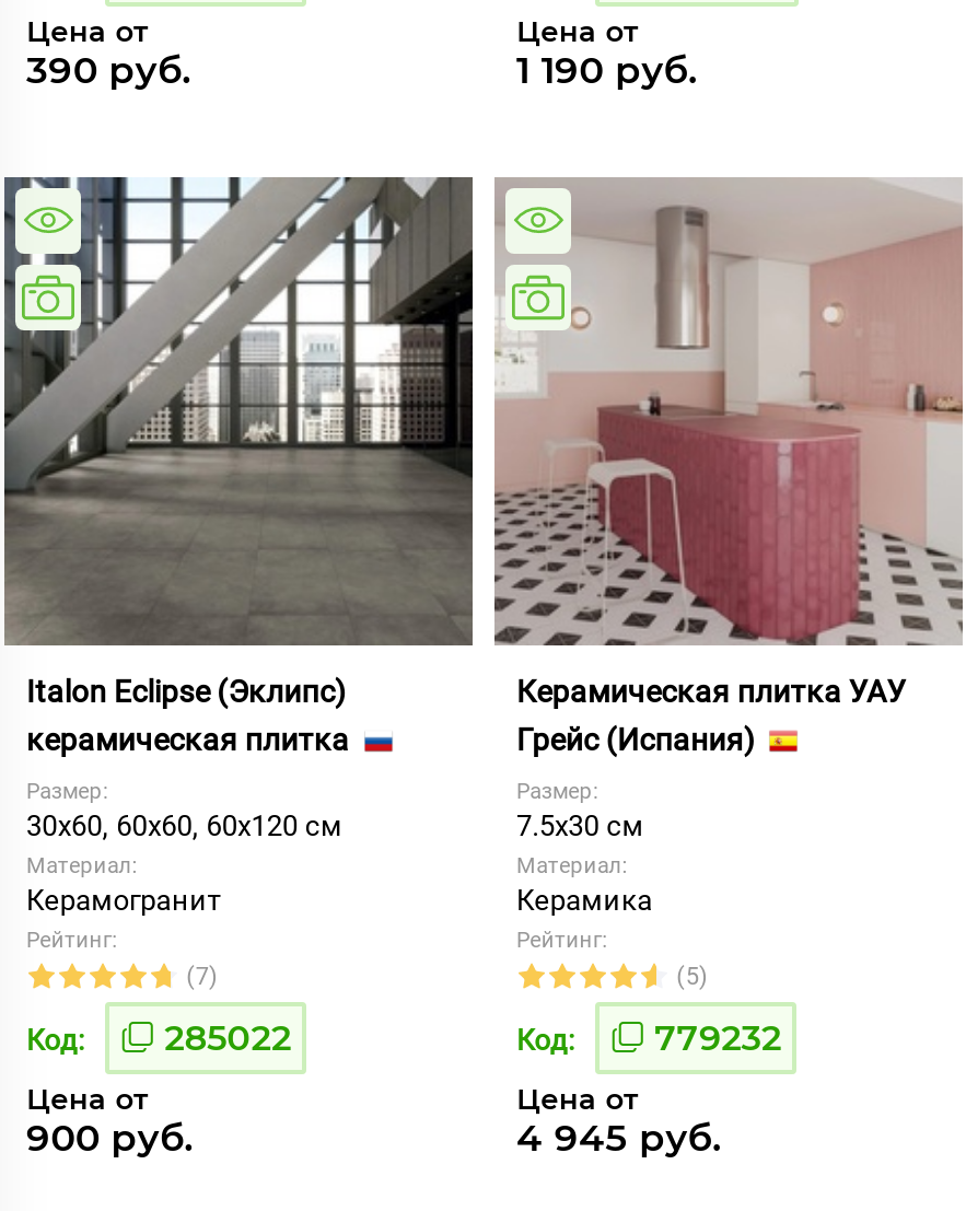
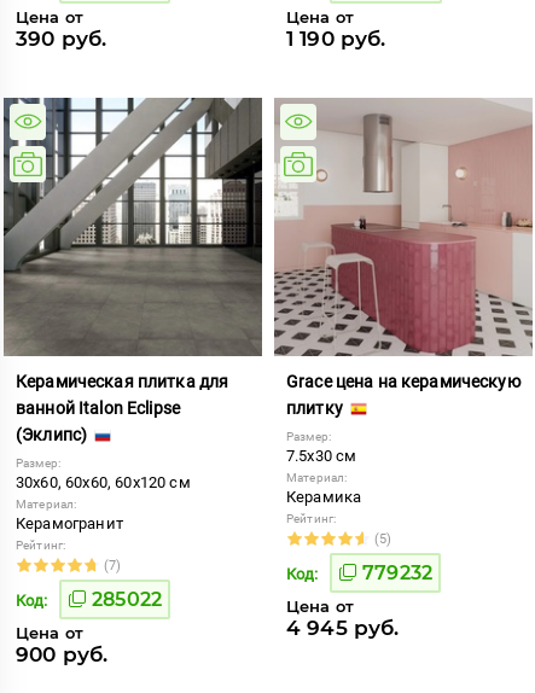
[26,673,356,756] Italon Eclipse (Эклипс) | керамическая плитка -> [16,371,228,444] Керамическая плитка для | ванной Italon Eclipse | (Эклипс)
[516,673,906,756] Керамическая плитка УАУ | Грейс (Испания) -> [286,371,520,417] Grace цена на керамическую | плитку

